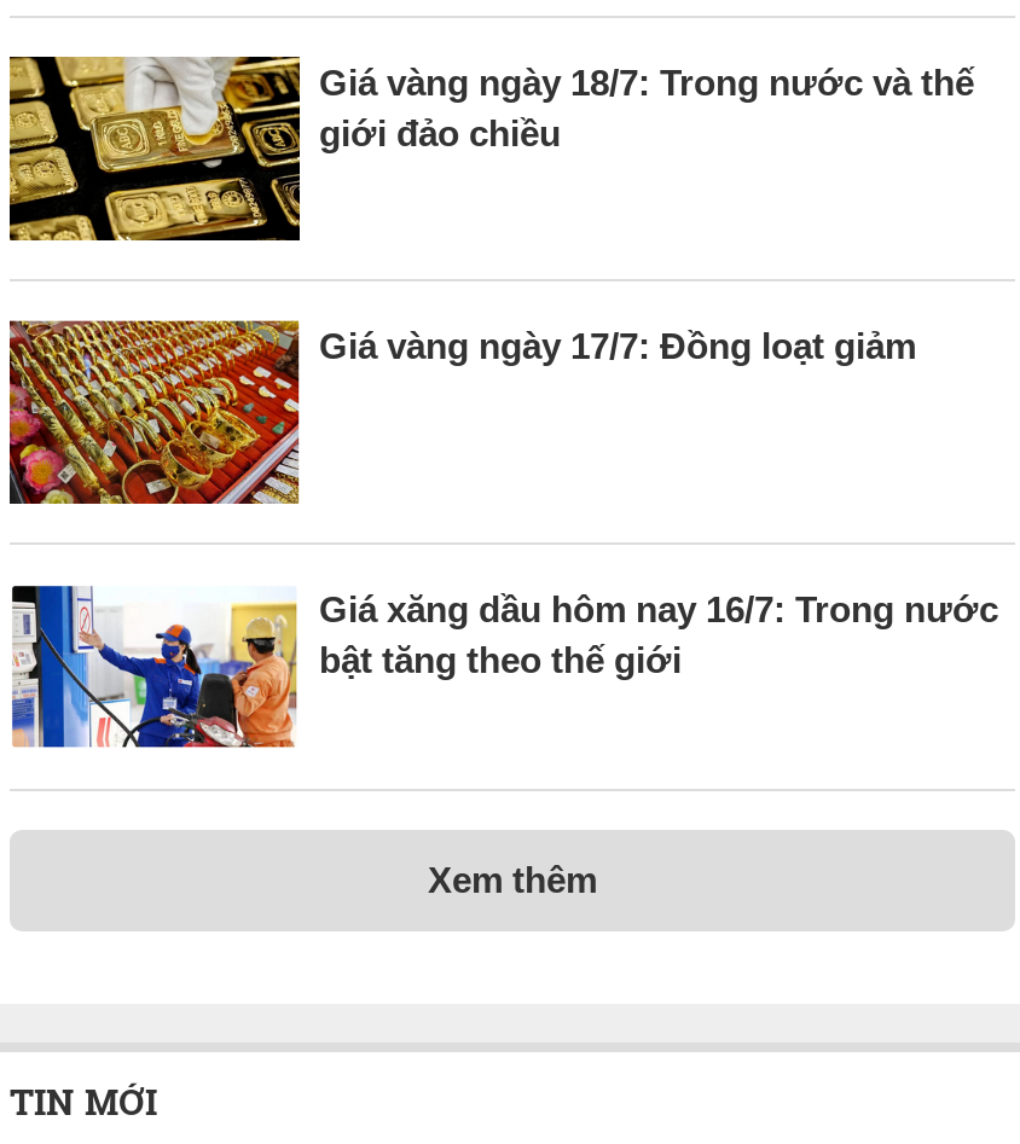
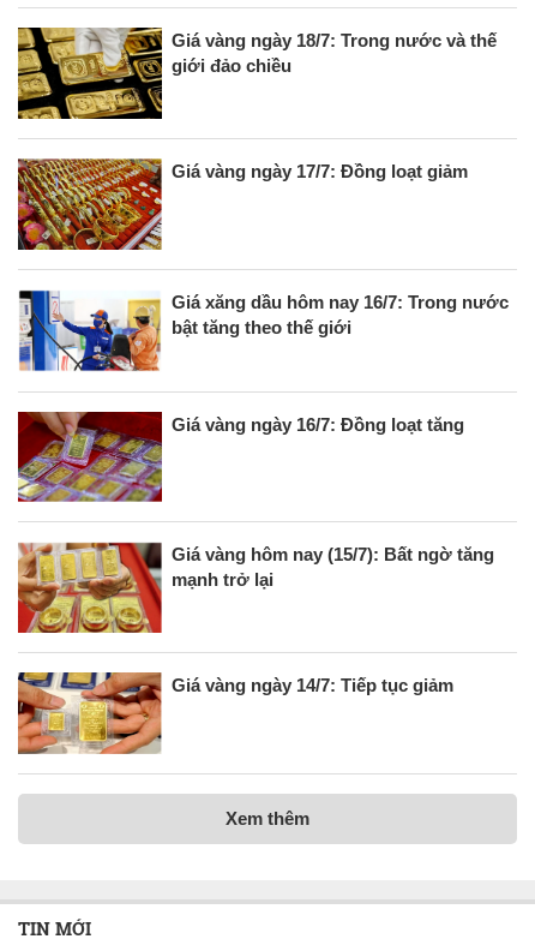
none -> [17,411,464,503] [image] | Giá vàng ngày 16/7: Đồng loạt tăng
none -> [17,542,494,634] [image] | Giá vàng hôm nay (15/7): Bất ngờ tăng | mạnh trở lại
none -> [17,671,453,755] [image] | Giá vàng ngày 14/7: Tiếp tục giảm

